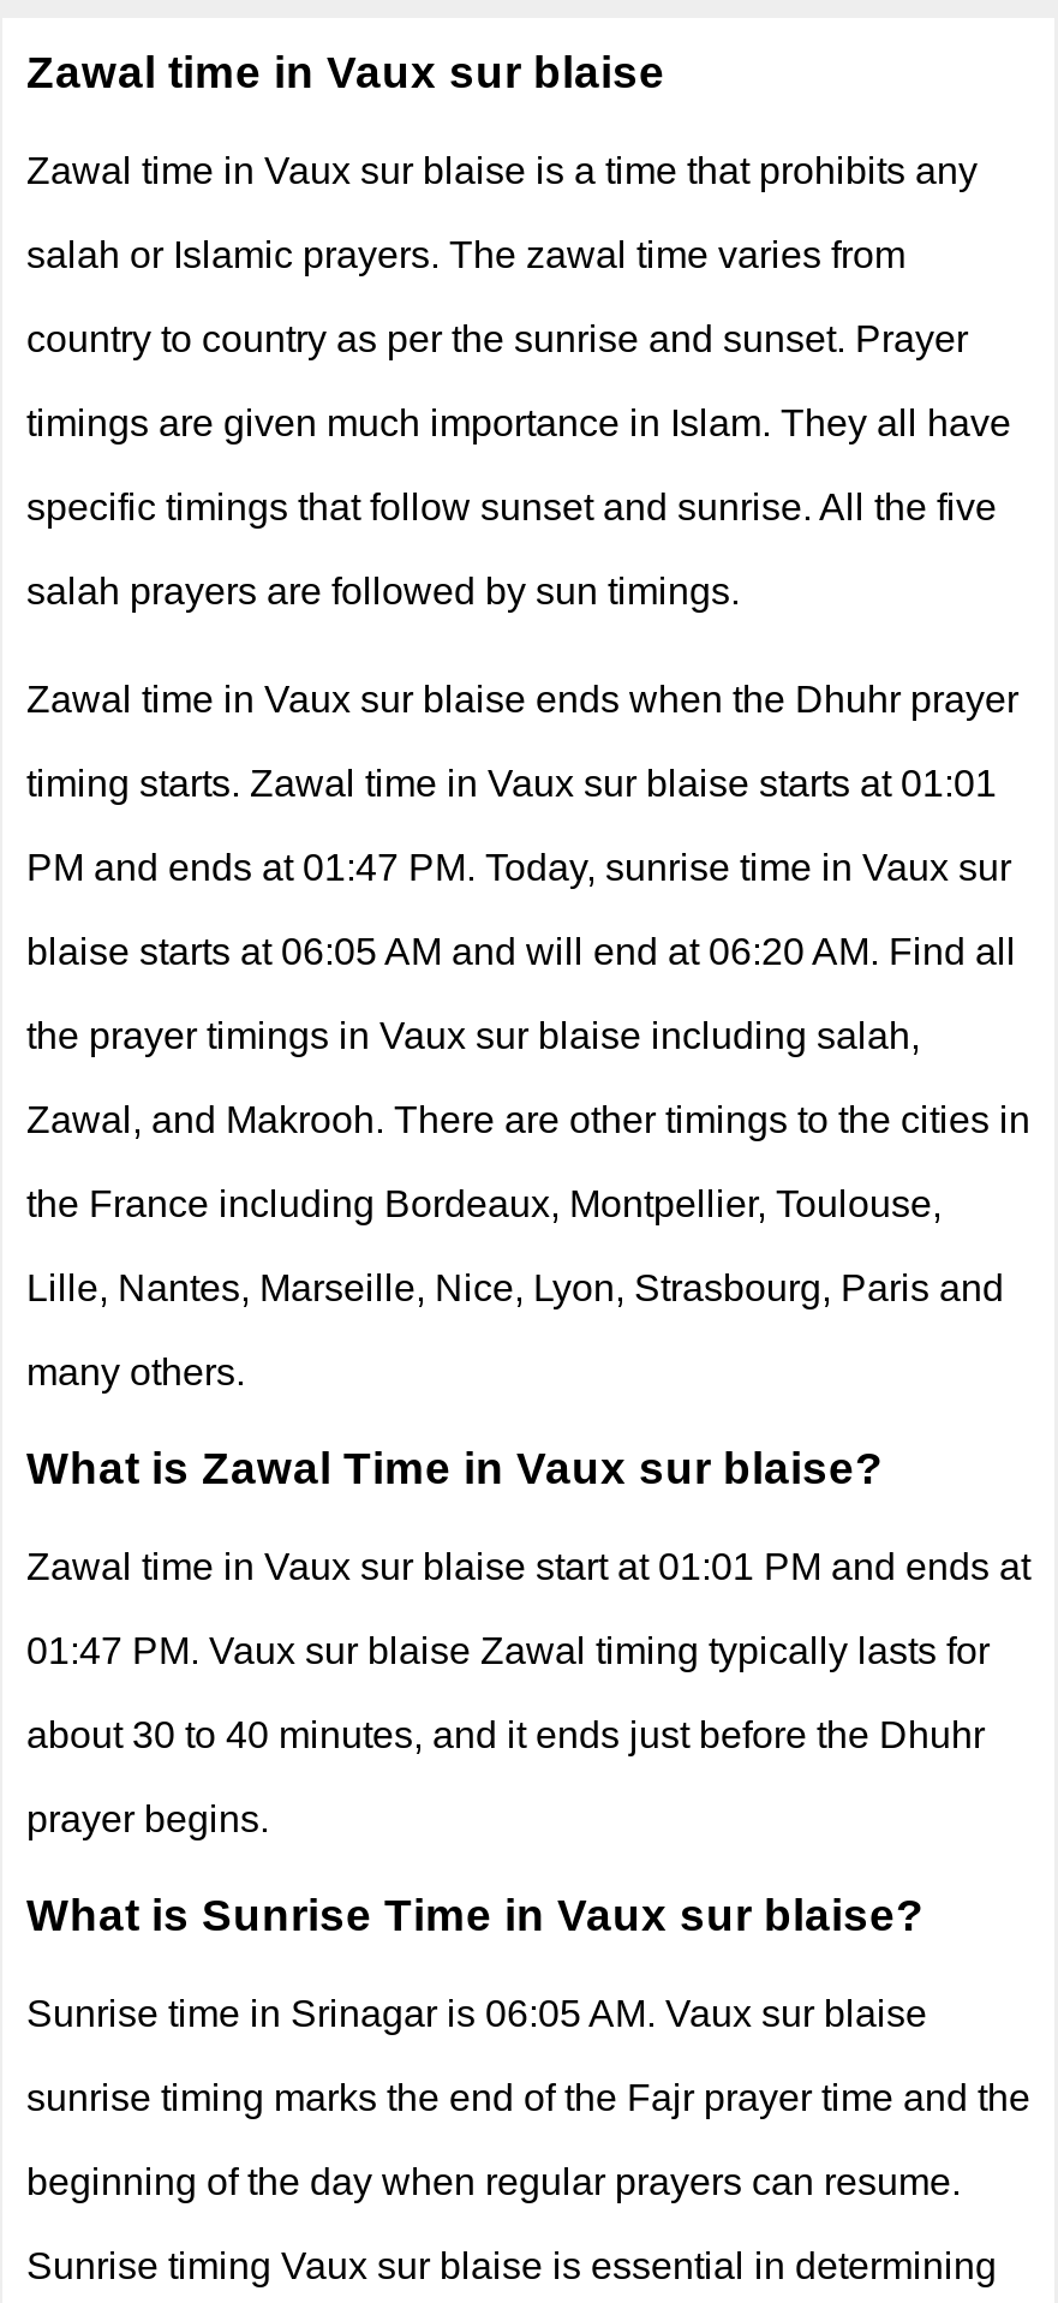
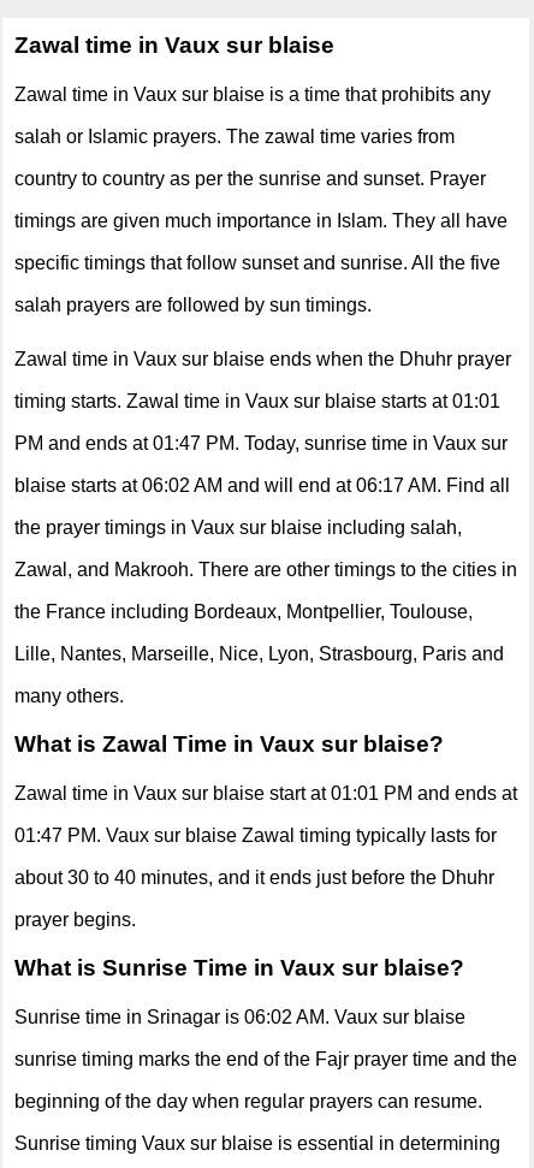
[26,930,1016,971] blaise starts at 06:05 AM and will end at 06:20 AM. Find all -> [14,475,510,495] blaise starts at 06:02 AM and will end at 06:17 AM. Find all
[26,1992,927,2033] Sunrise time in Srinagar is 06:05 AM. Vaux sur blaise -> [14,1006,465,1027] Sunrise time in Srinagar is 06:02 AM. Vaux sur blaise

